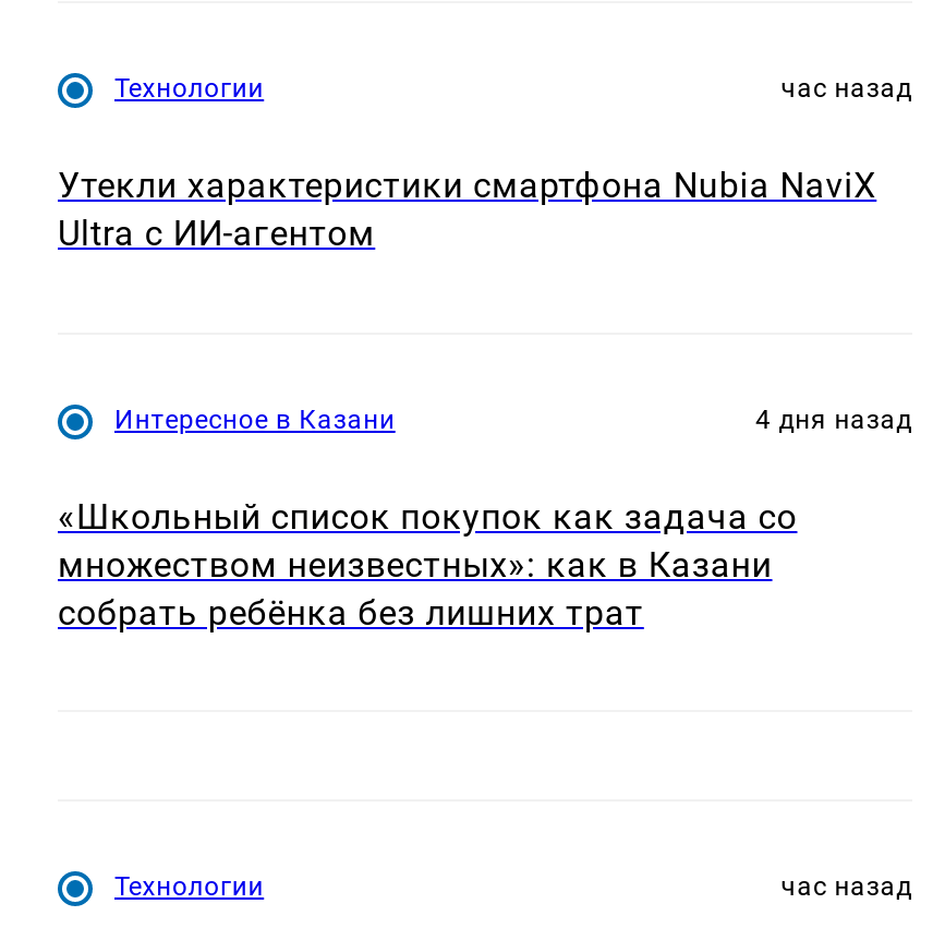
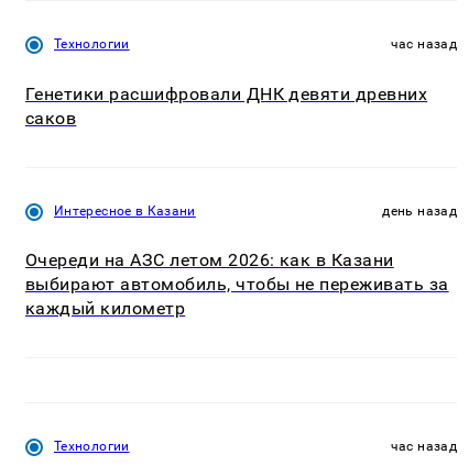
[58,165,877,254] Утекли характеристики смартфона Nubia NaviX | Ultra с ИИ-агентом -> [25,83,427,128] Генетики расшифровали ДНК девяти древних | саков
[755,403,912,434] 4 дня назад -> [382,203,457,219] день назад
[58,495,797,633] «Школьный список покупок как задача со | множеством неизвестных»: как в Казани | собрать ребёнка без лишних трат -> [25,250,449,319] Очереди на АЗС летом 2026: как в Казани | выбирают автомобиль, чтобы не переживать за | каждый километр

